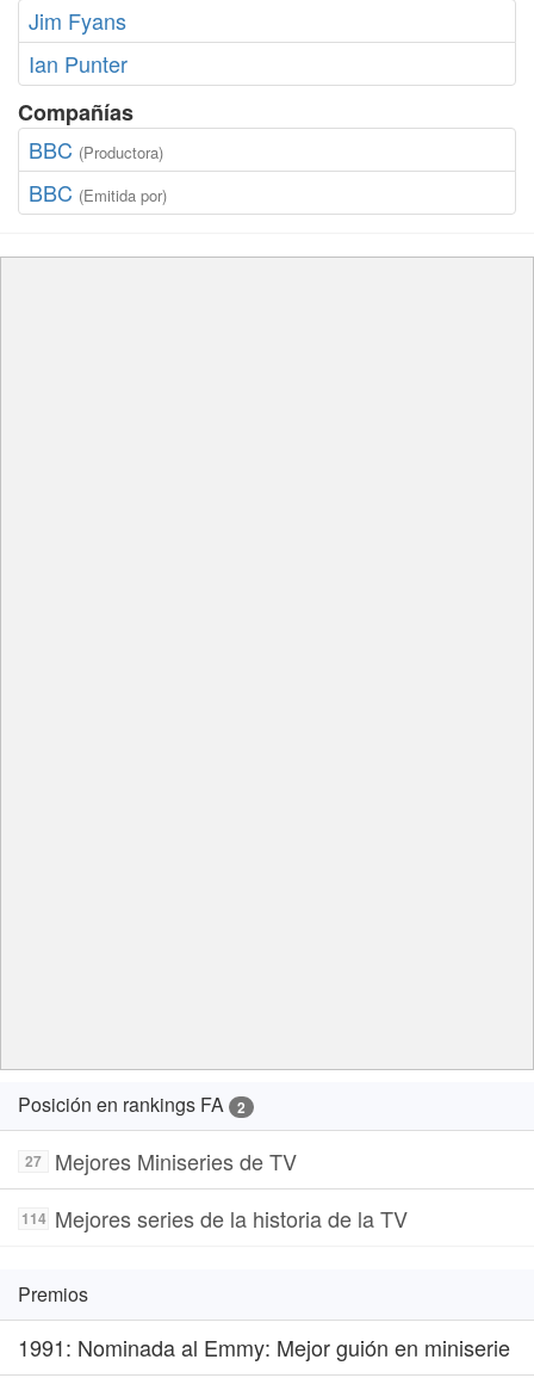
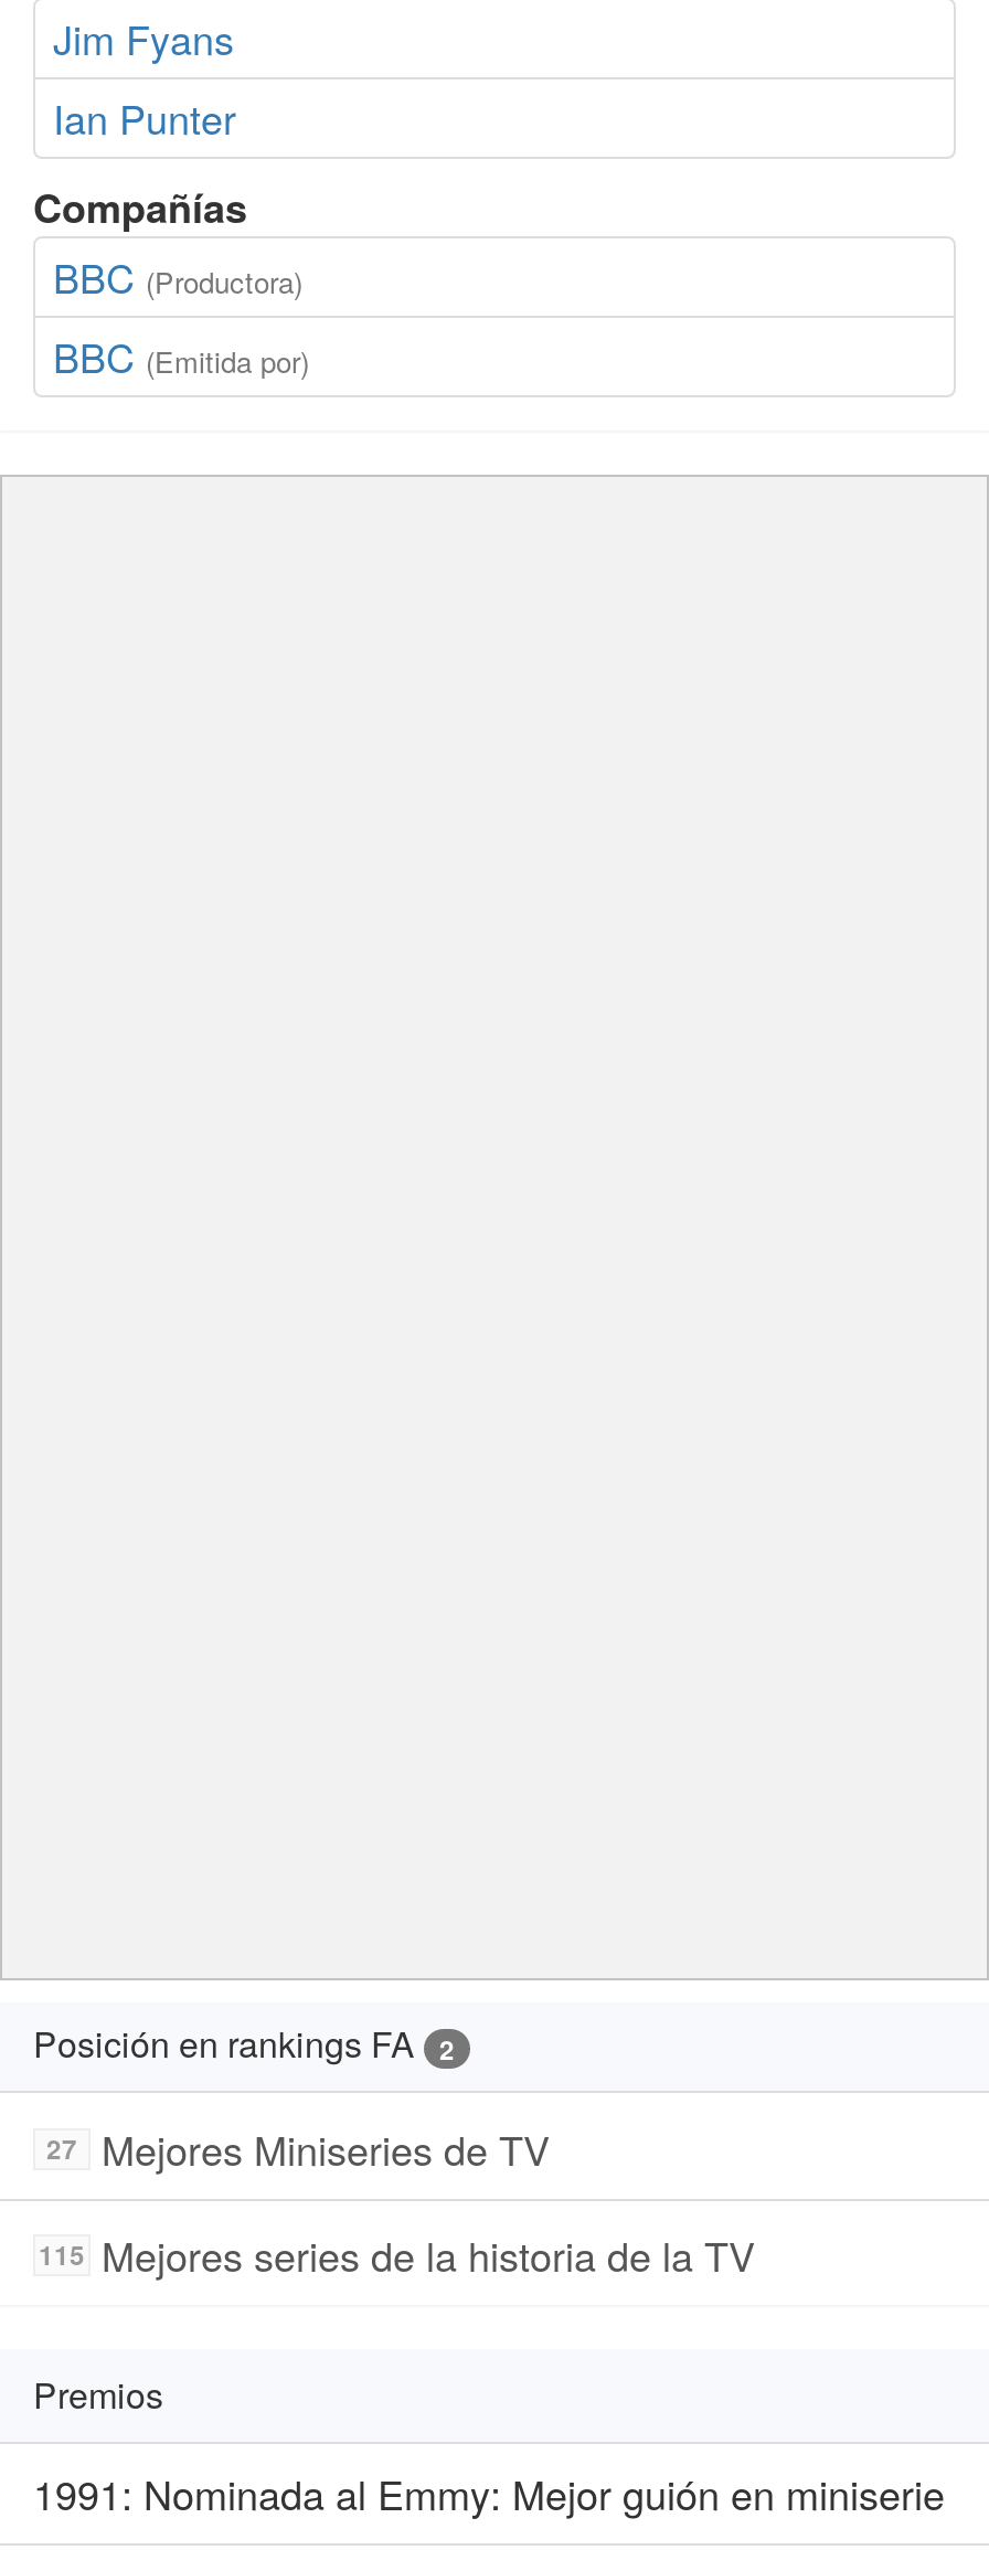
[21,1203,408,1234] 114 Mejores series de la historia de la TV -> [39,2226,755,2284] 115 Mejores series de la historia de la TV

